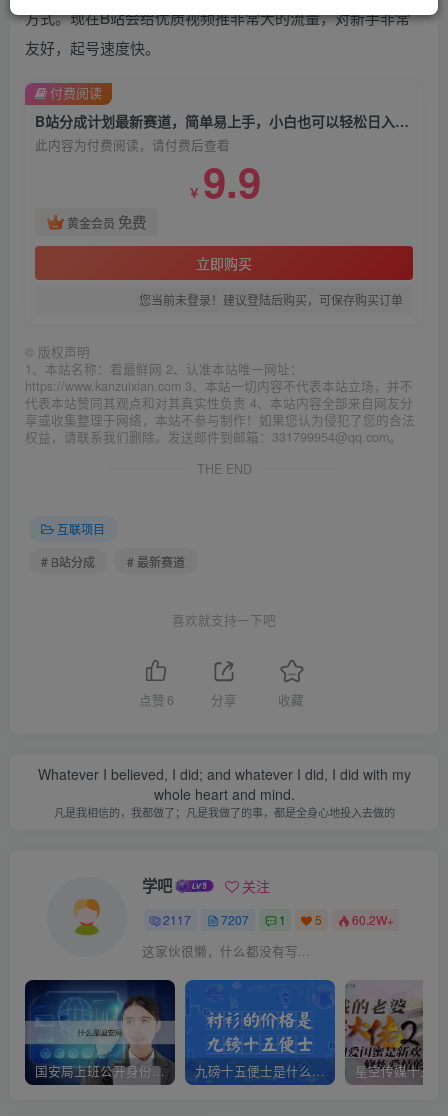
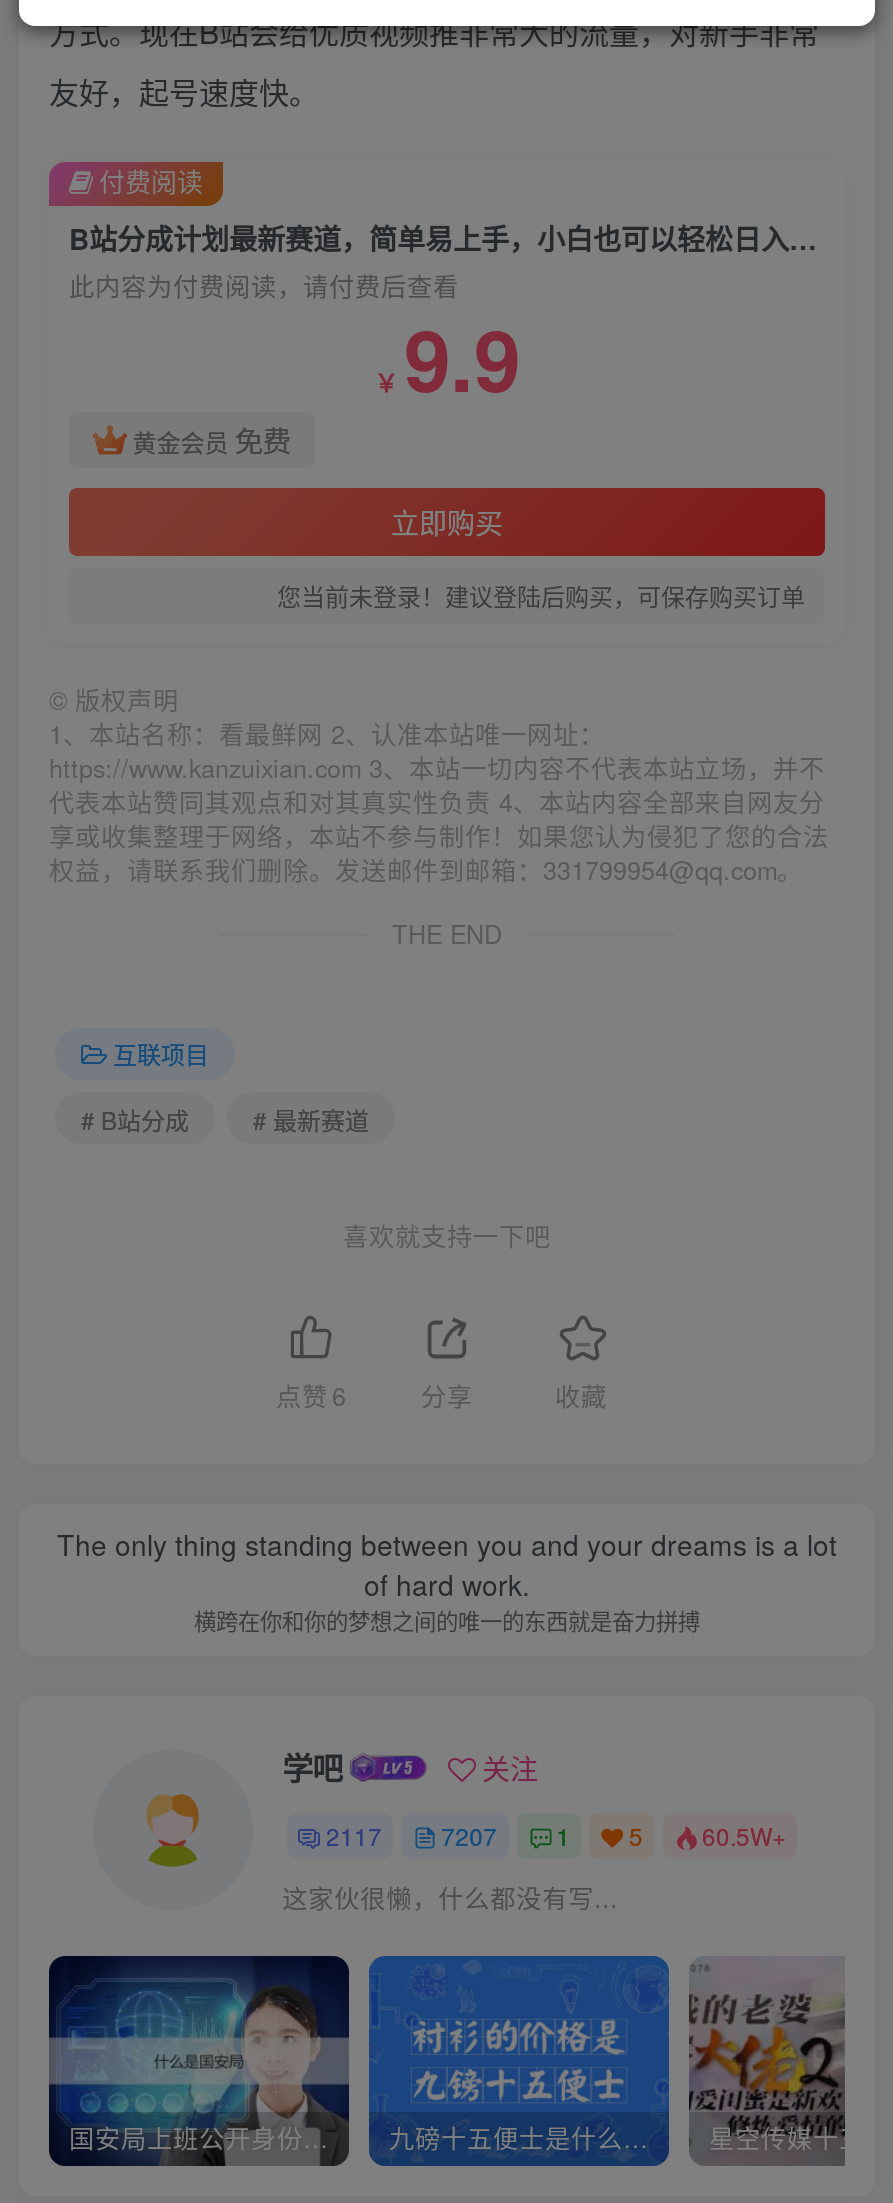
[37,764,410,820] Whatever I believed, I did; and whatever I did, I did with my | whole heart and mind. | 凡是我相信的，我都做了；凡是我做了的事，都是全身心地投入去做的 -> [57,1523,837,1635] The only thing standing between you and your dreams is a lot | of hard work. | 横跨在你和你的梦想之间的唯一的东西就是奋力拼搏
[163,911,393,928] 2117 7207 1 5 60.2W+ -> [326,1819,786,1853] 2117 7207 1 5 60.5W+

